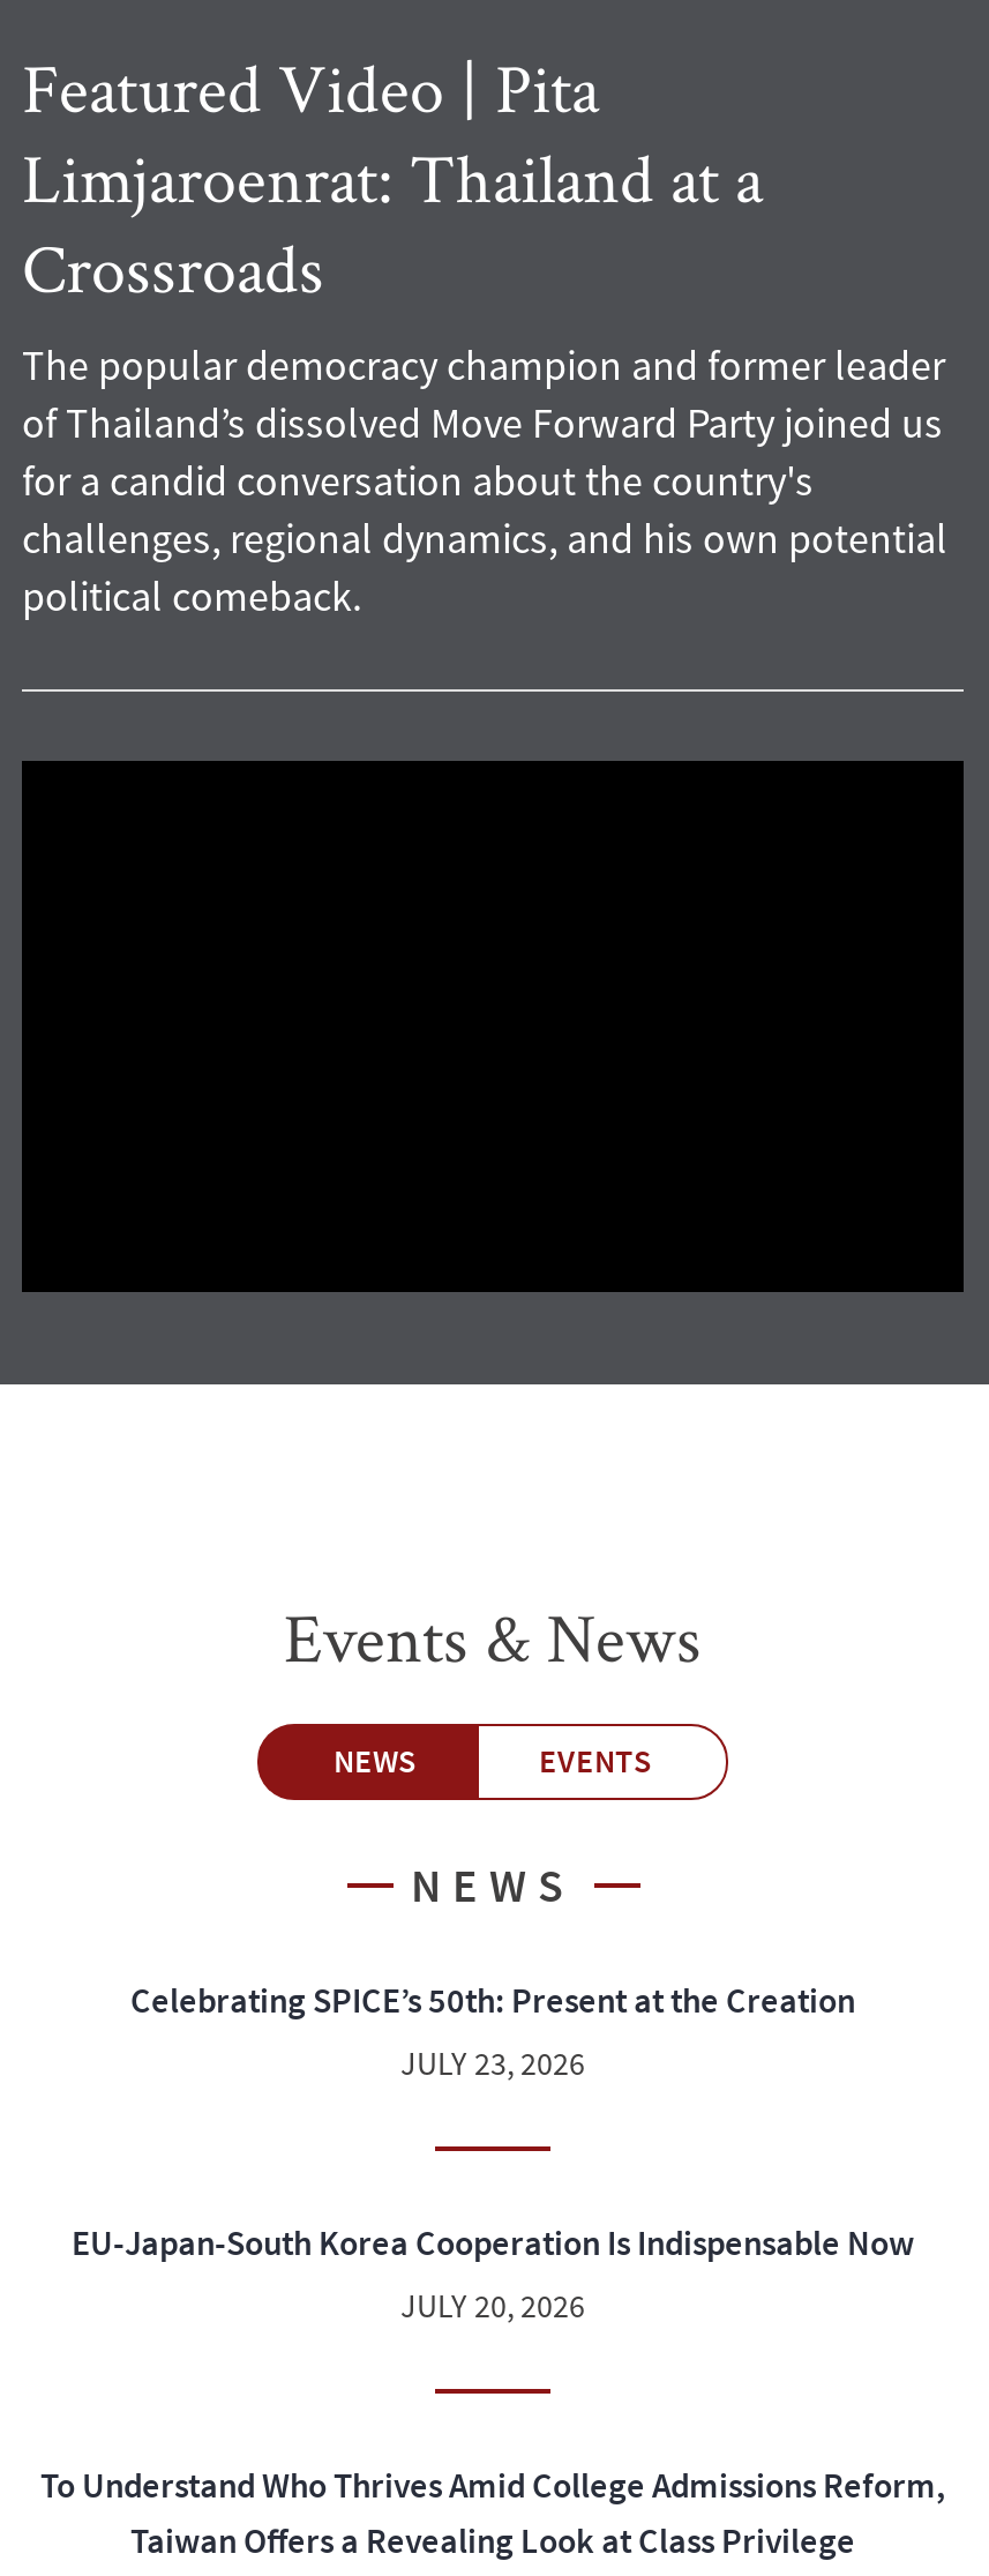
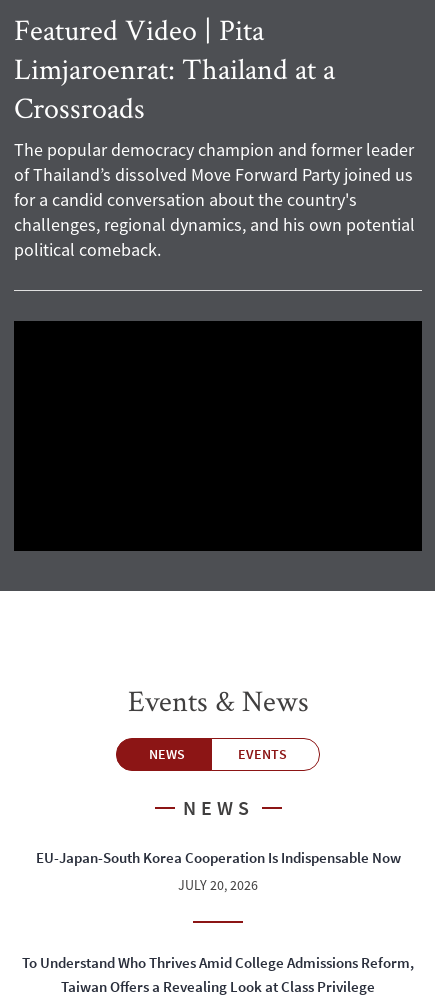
[130,1977,855,2084] Celebrating SPICE’s 50th: Present at the Creation | JULY 23, 2026 -> none

